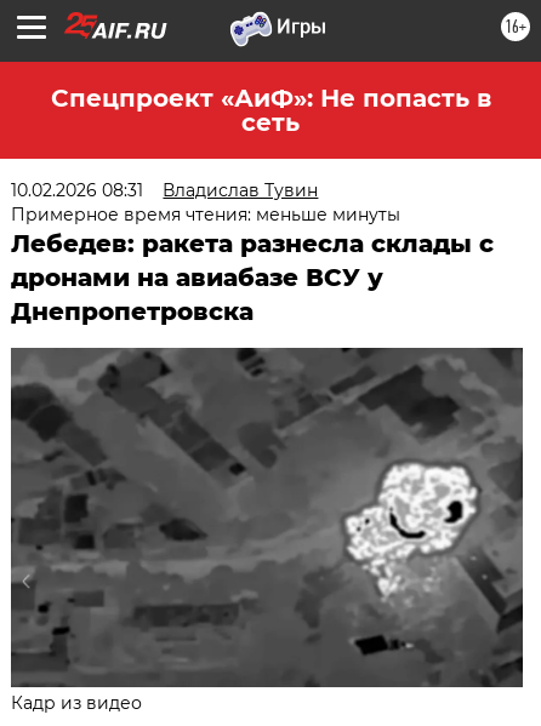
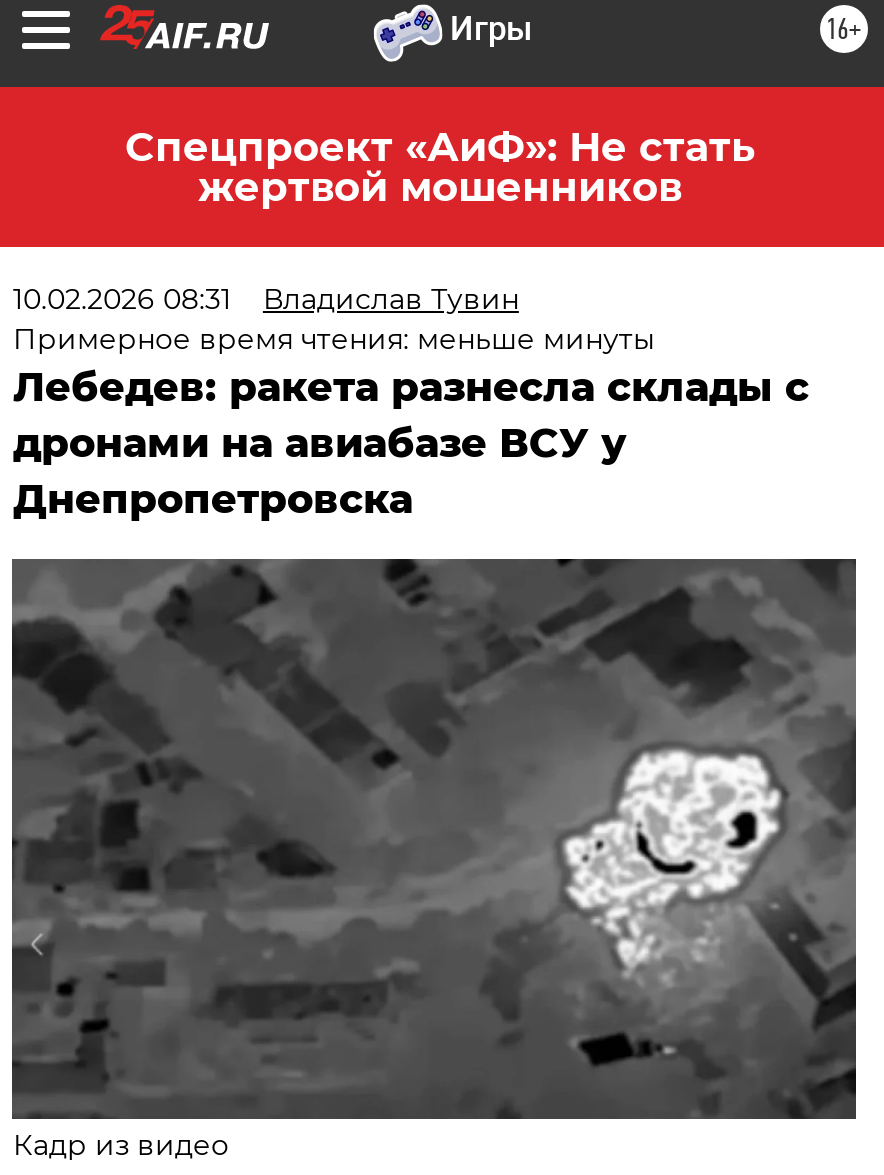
[50,84,491,137] Спецпроект «АиФ»: Не попасть в | сеть -> [125,123,755,211] Спецпроект «АиФ»: Не стать | жертвой мошенников

